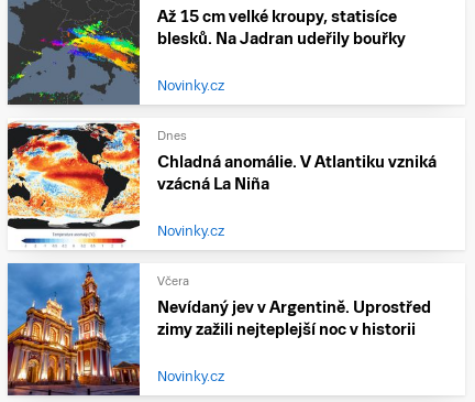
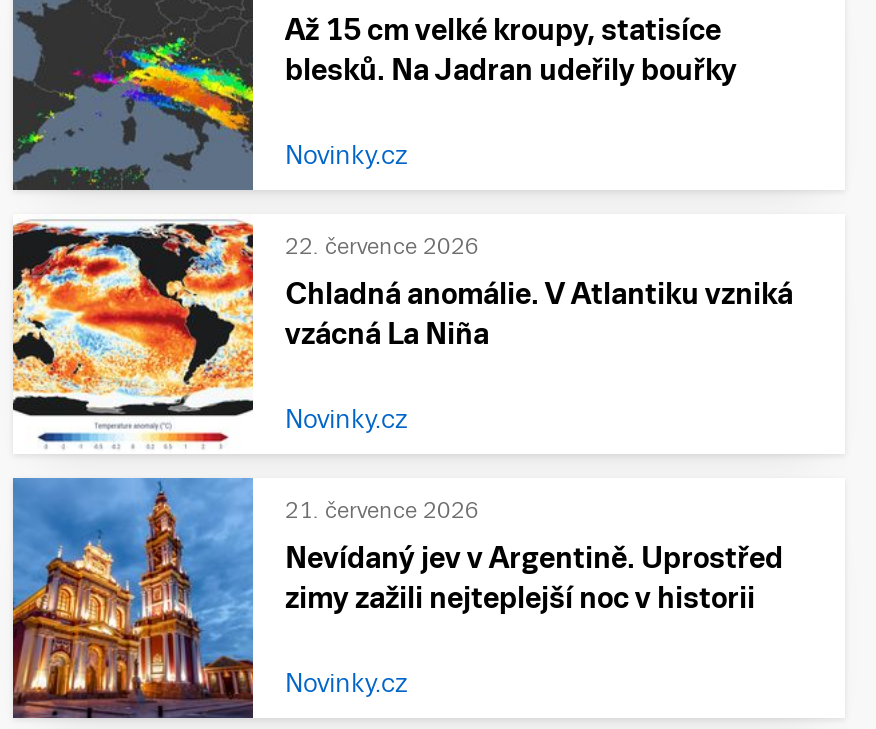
[157,129,187,142] Dnes -> [285,234,479,258] 22. července 2026
[157,274,189,287] Včera -> [285,498,479,522] 21. července 2026

